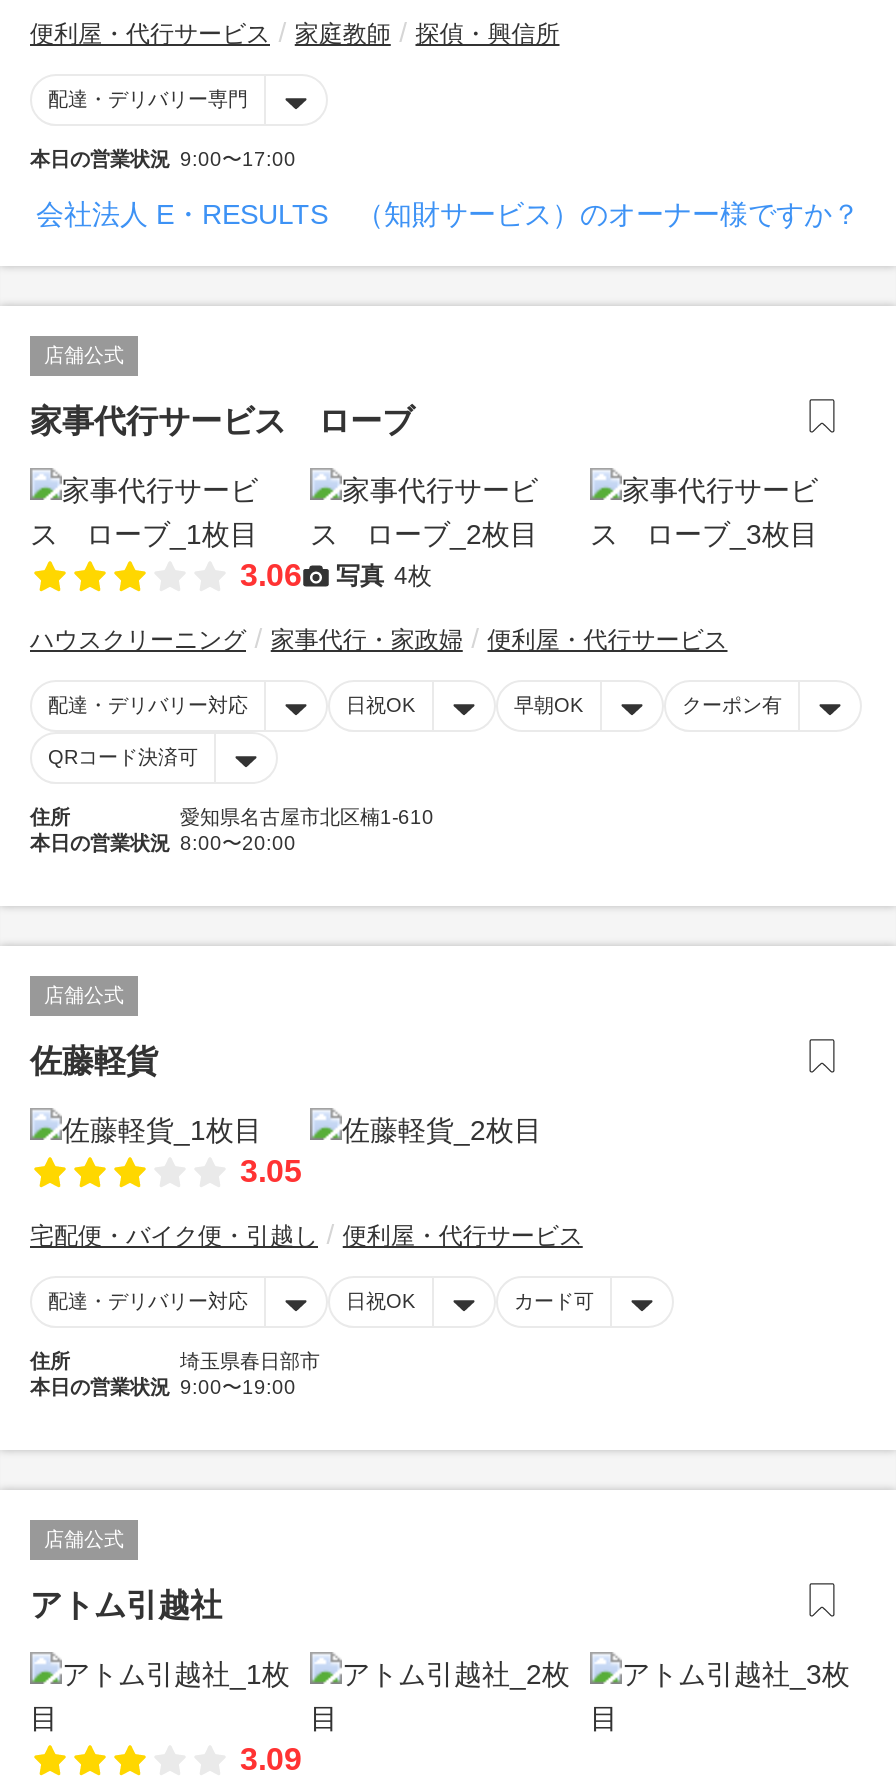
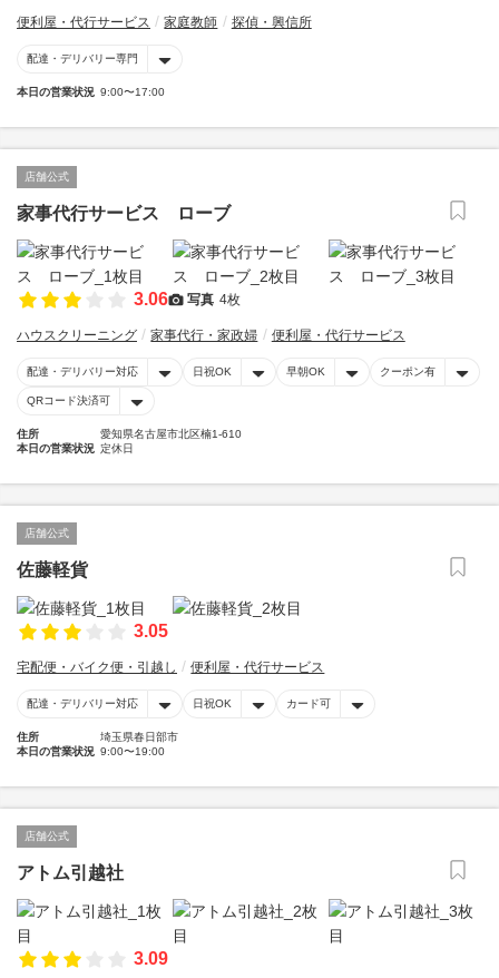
[36,198,860,230] 会社法人 E・RESULTS （知財サービス）のオーナー様ですか？ -> none
[30,832,296,854] 本日の営業状況 8:00〜20:00 -> [17,442,134,454] 本日の営業状況 定休日

